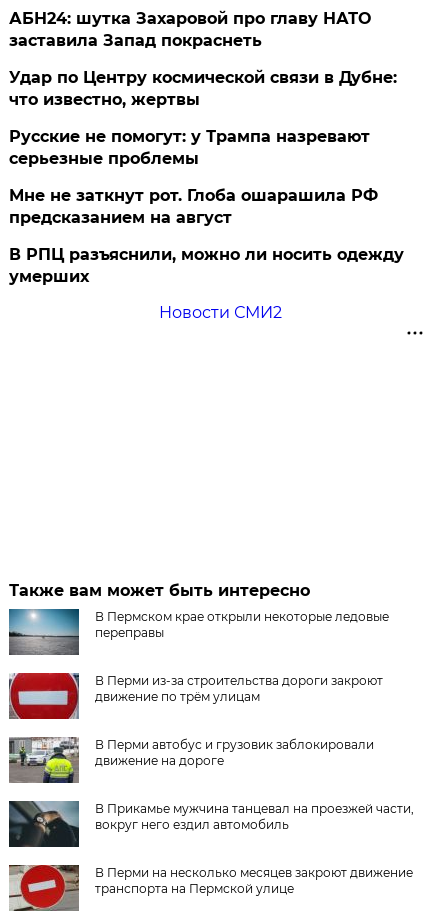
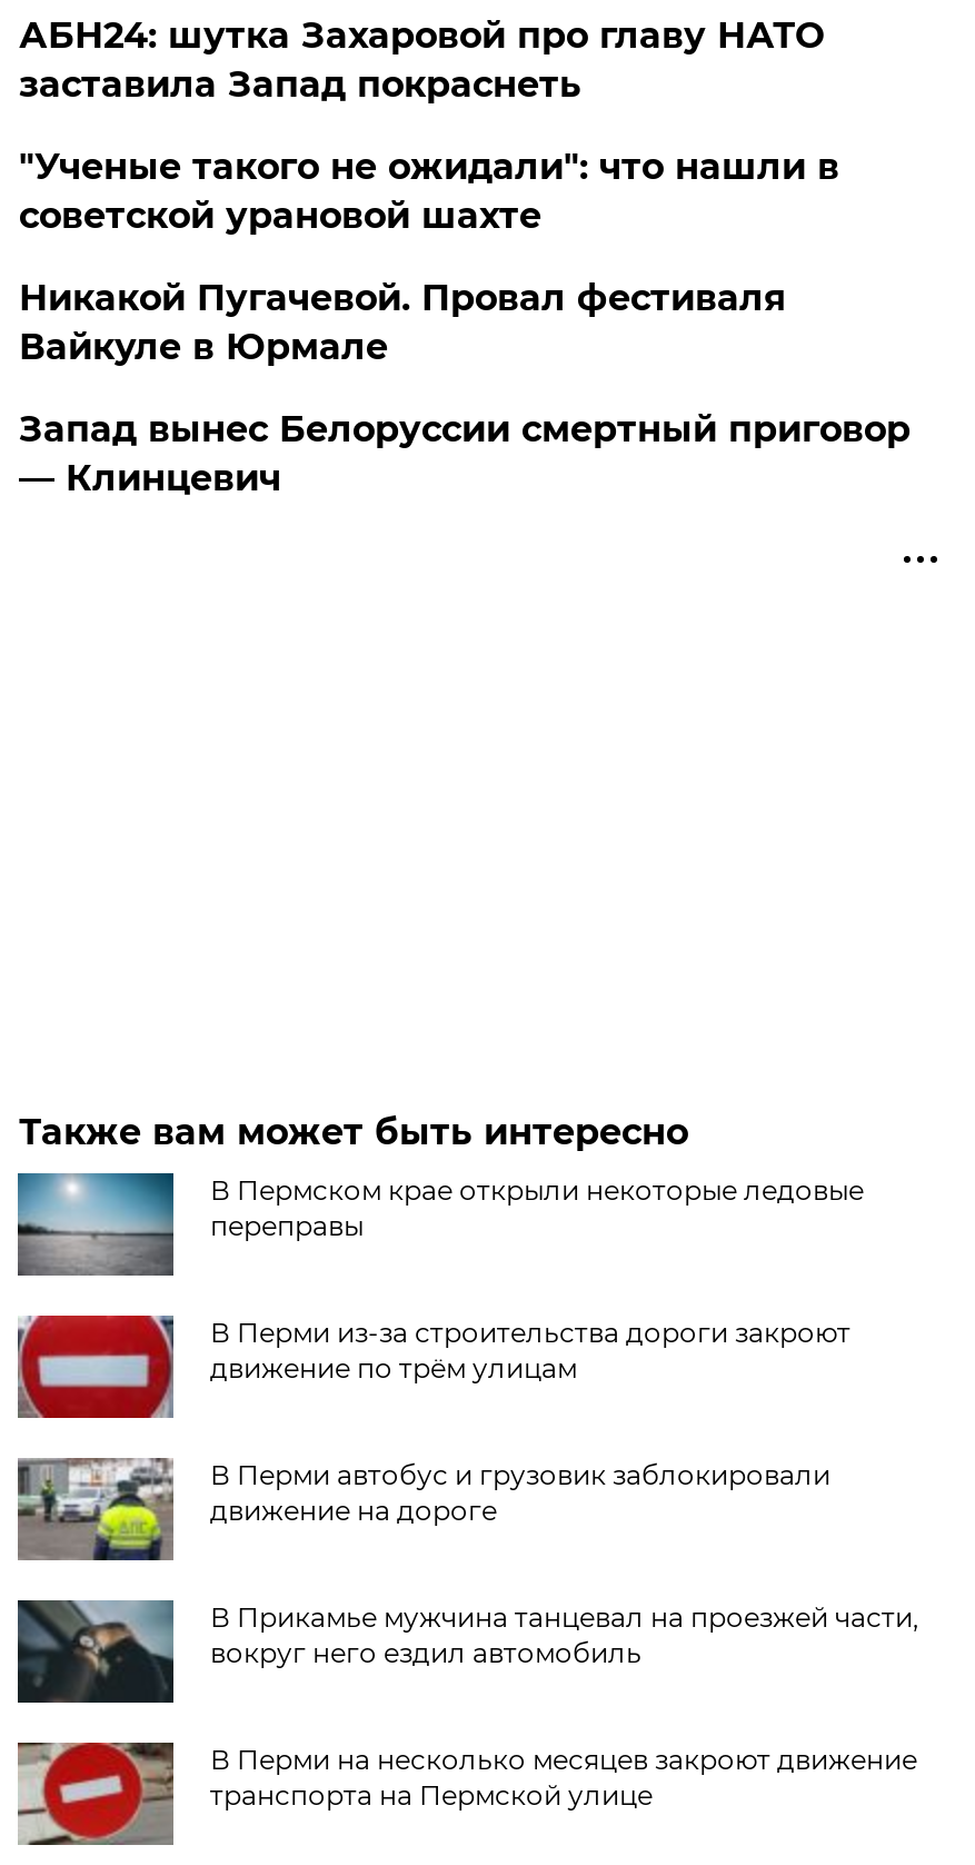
[9,68,404,322] Удар по Центру космической связи в Дубне: | что известно, жертвы | Русские не помогут: у Трампа назревают | серьезные проблемы | Мне не заткнут рот. Глоба ошарашила РФ | предсказанием на август | В РПЦ разъяснили, можно ли носить одежду | умерших | Новости СМИ2 -> [19,146,910,499] "Ученые такого не ожидали": что нашли в | советской урановой шахте | Никакой Пугачевой. Провал фестиваля | Вайкуле в Юрмале | Запад вынес Белоруссии смертный приговор | — Клинцевич

